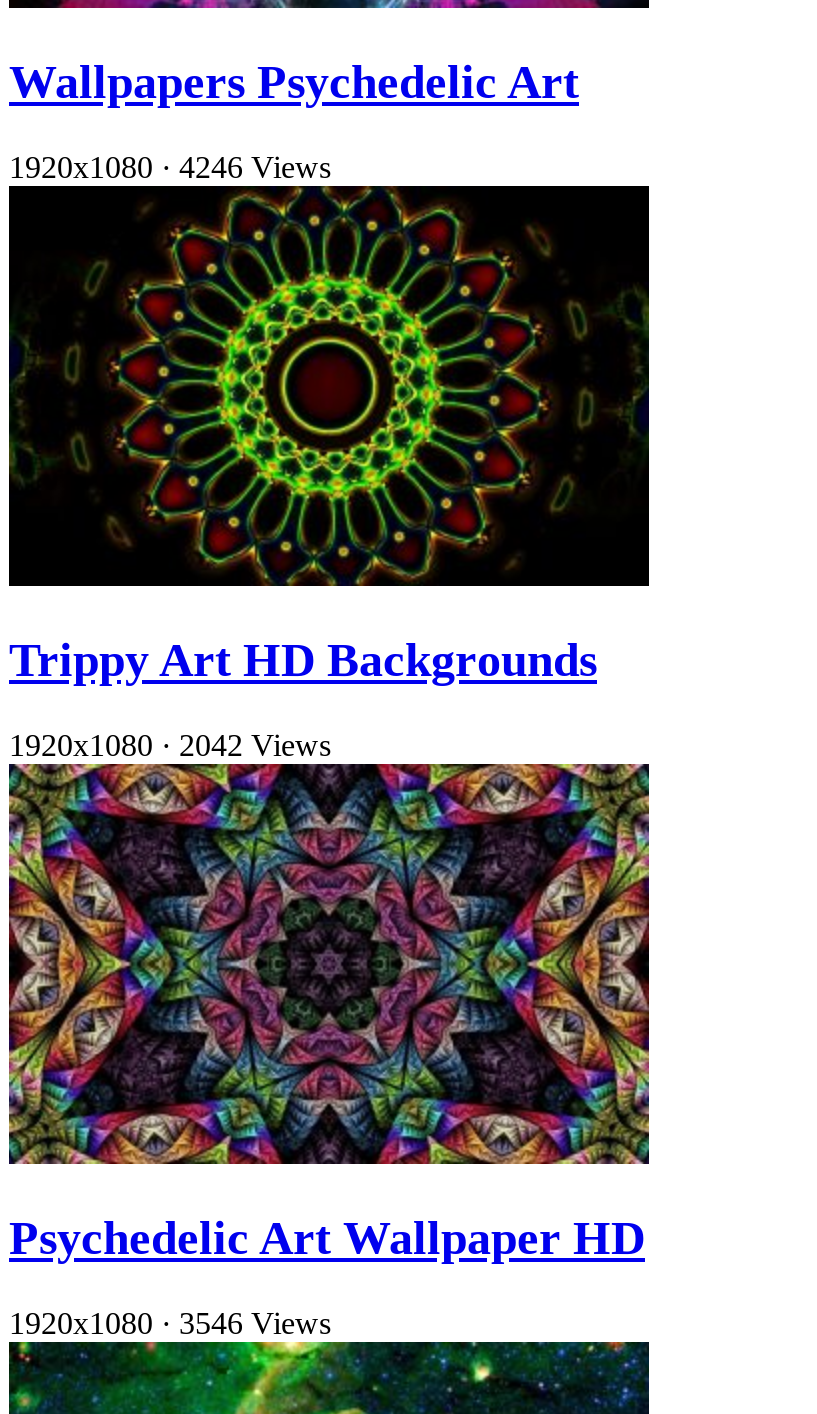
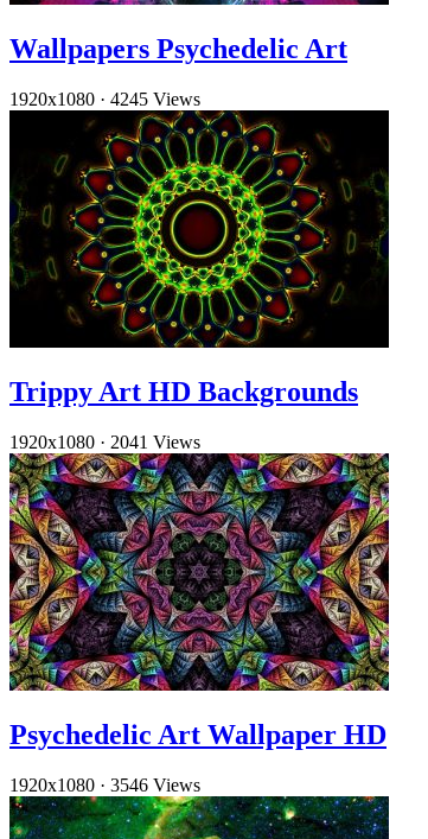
[9,150,331,184] 1920x1080 · 4246 Views -> [9,89,200,109] 1920x1080 · 4245 Views
[9,728,331,762] 1920x1080 · 2042 Views -> [9,432,200,452] 1920x1080 · 2041 Views

